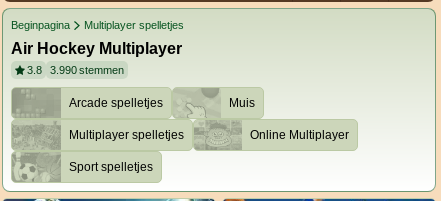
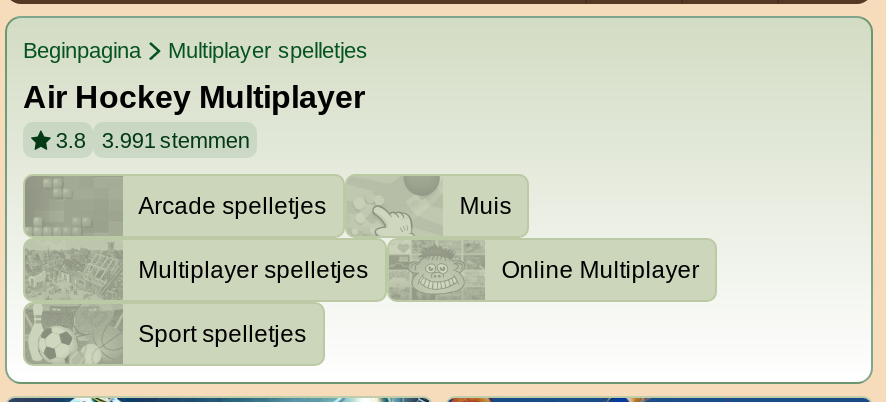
[27,64,124,76] 3.8 3.990 stemmen -> [56,129,250,153] 3.8 3.991 stemmen

